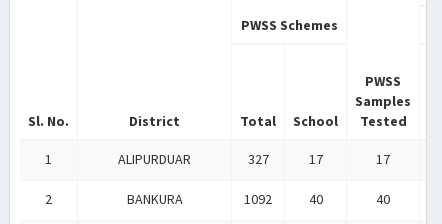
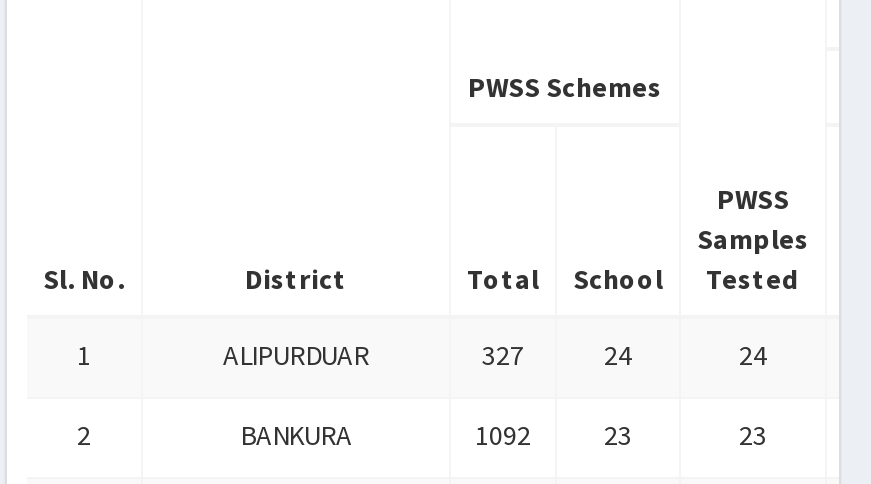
[308,150,322,168] 17 -> [604,337,632,373] 24
[376,150,390,168] 17 -> [739,337,767,373] 24
[308,190,322,208] 40 -> [604,417,632,453] 23
[376,190,390,208] 40 -> [739,417,767,453] 23

